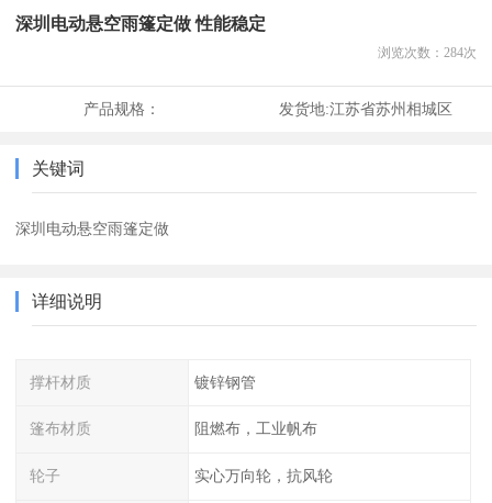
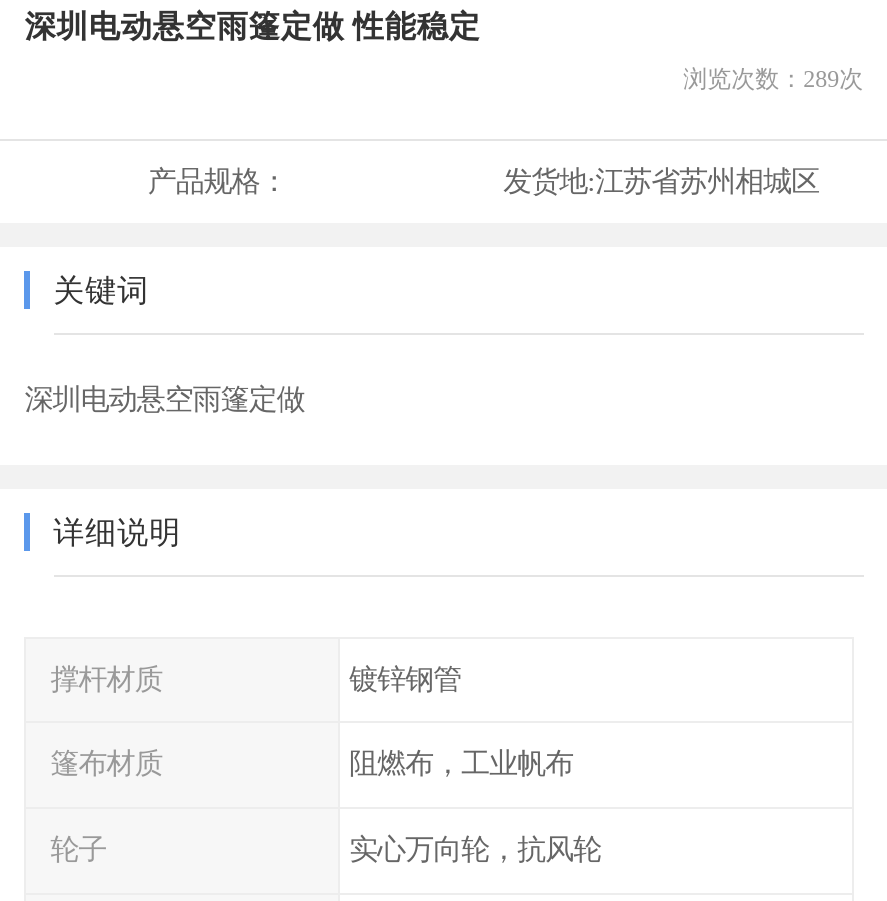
[377,45,476,60] 浏览次数：284次 -> [683,64,863,92] 浏览次数：289次

